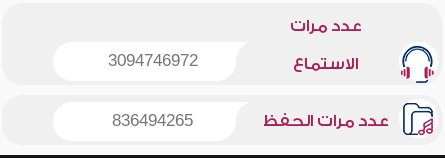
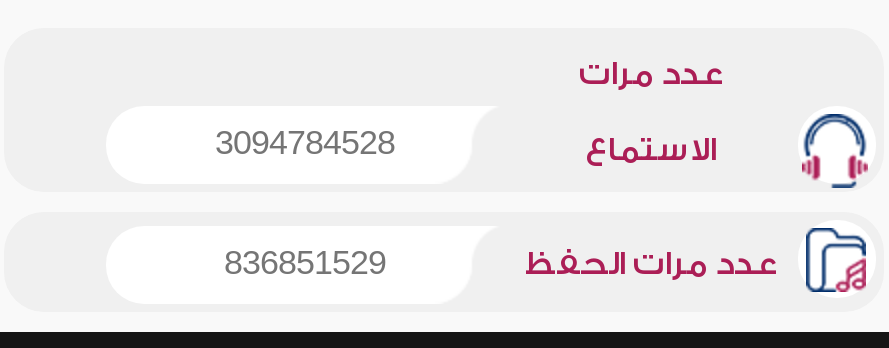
[107,52,197,70] 3094746972 -> [215,127,395,163] 3094784528
[112,112,193,130] 836494265 -> [224,246,386,282] 836851529

